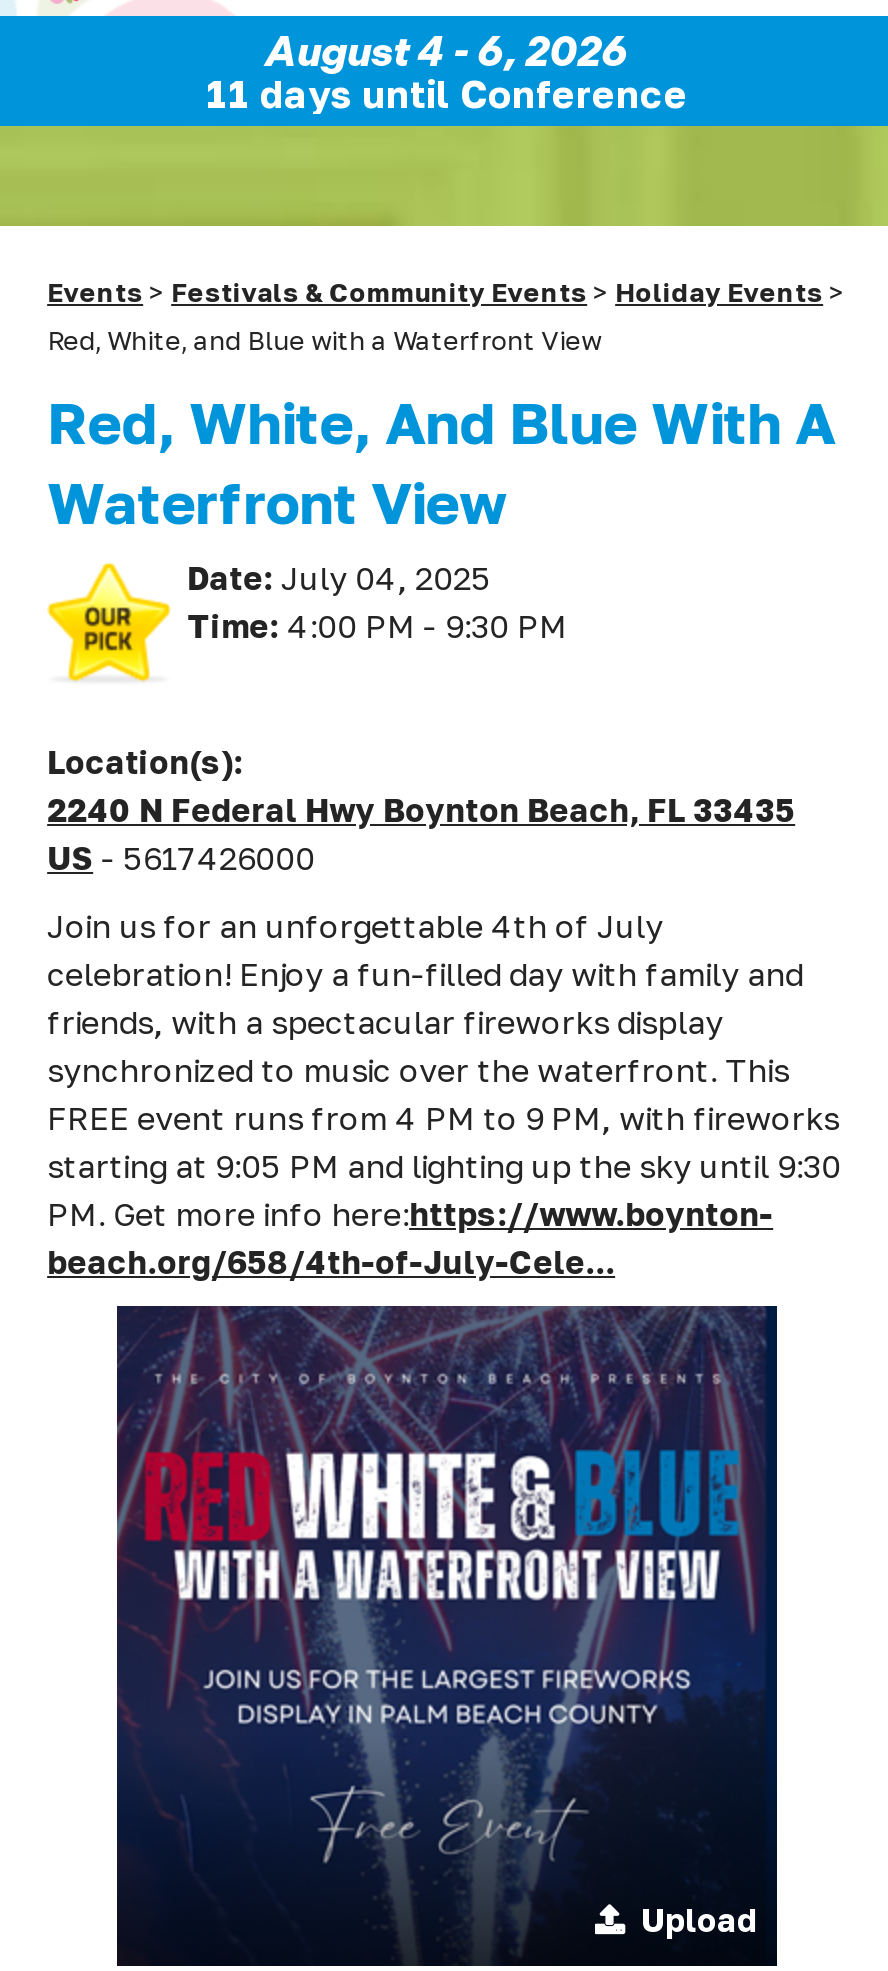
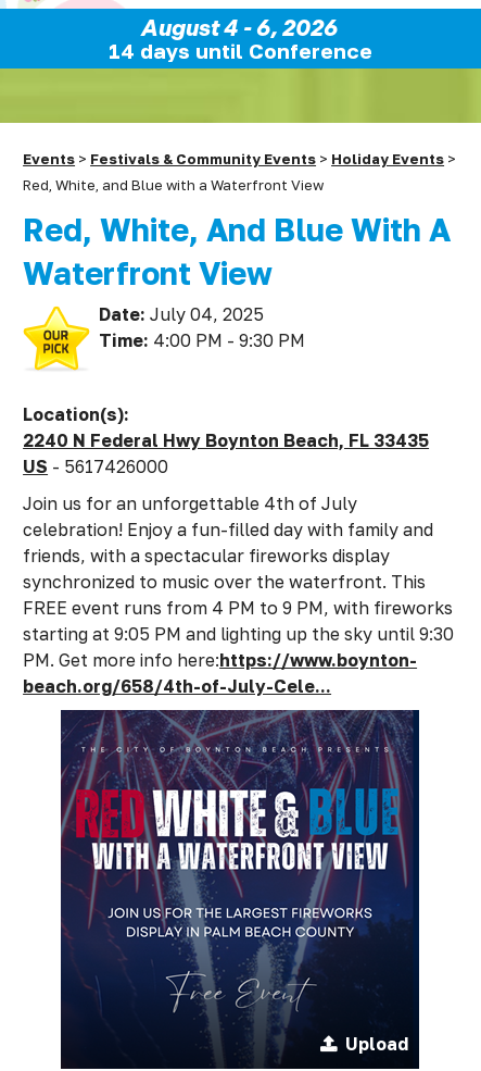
[206,70,688,116] 11 days until Conference -> [108,38,372,63] 14 days until Conference

